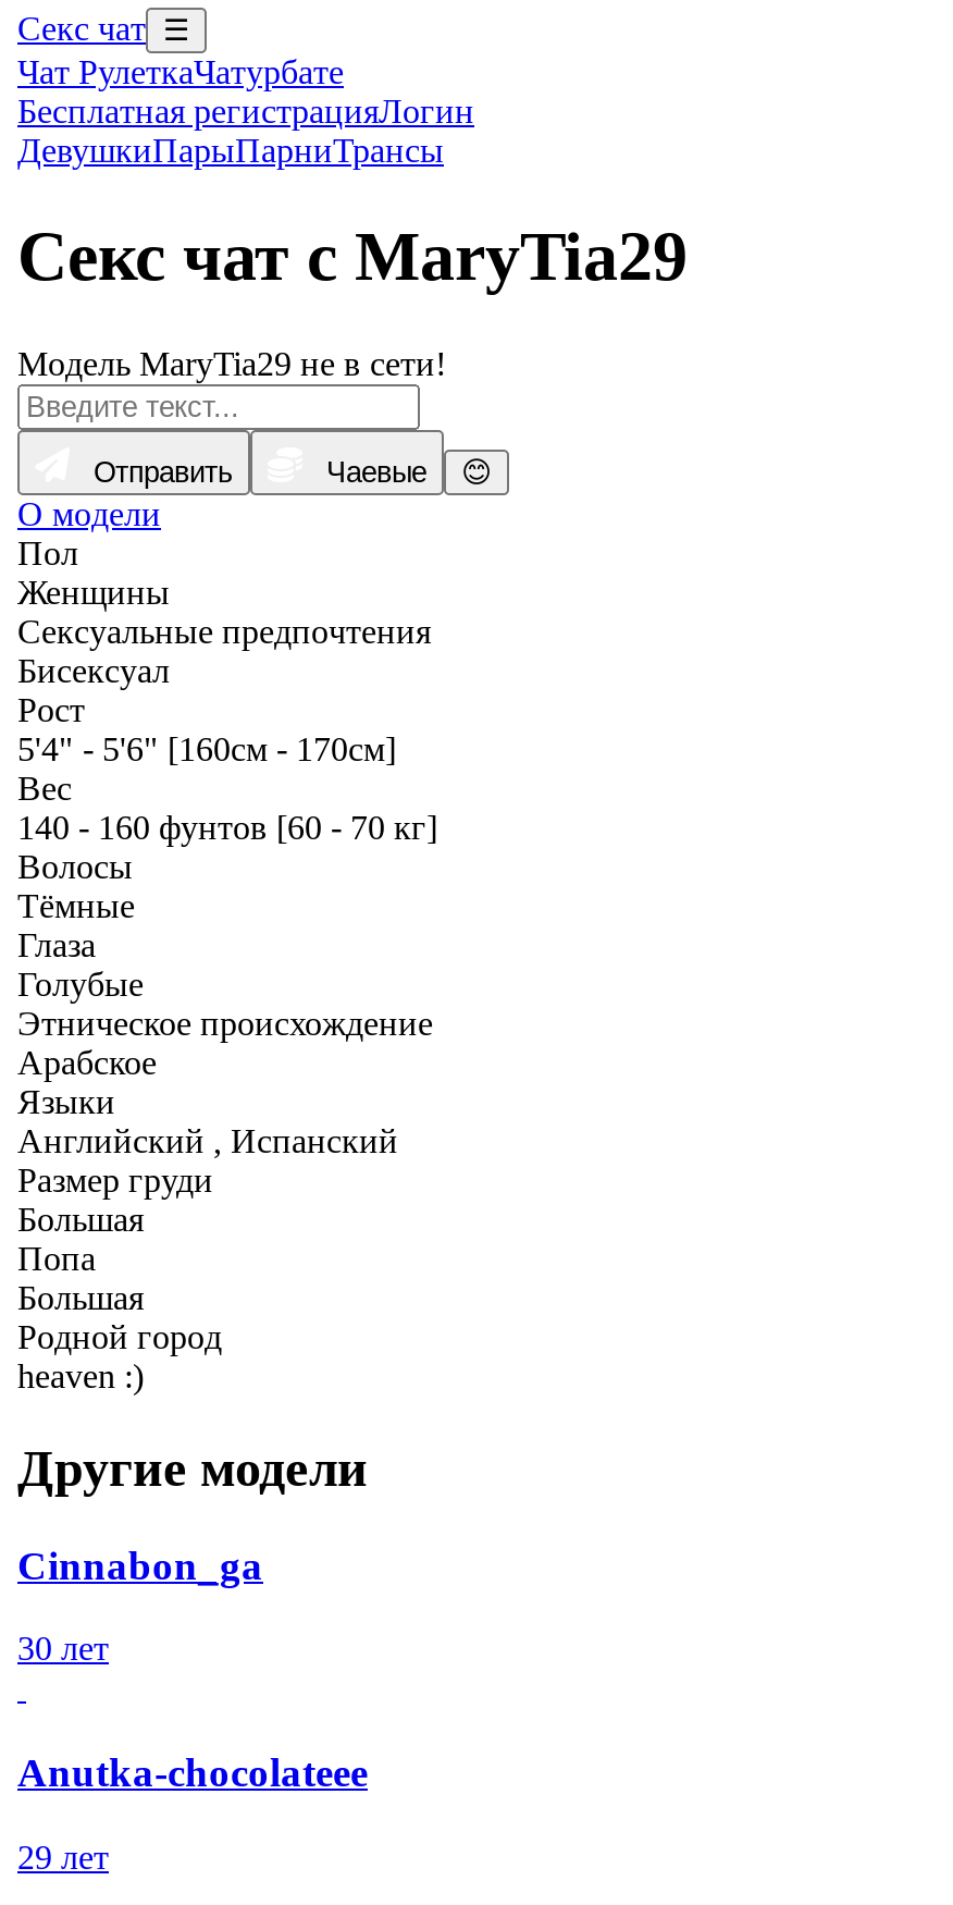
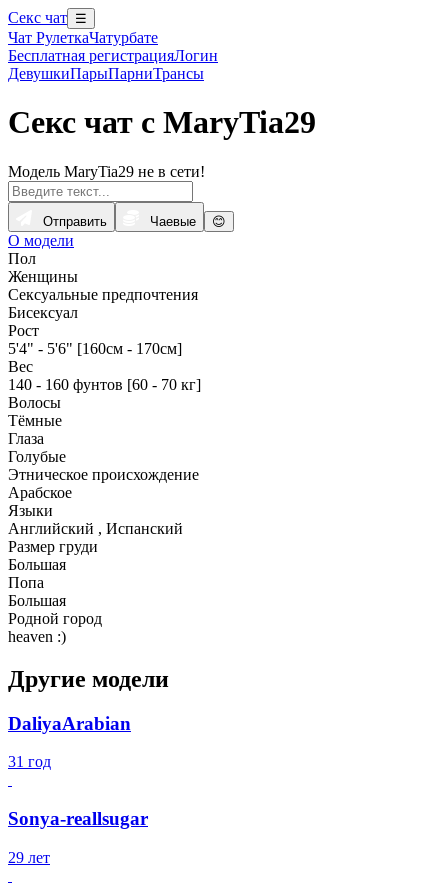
[17,1542,263,1588] Cinnabon_ga -> [8,713,131,734] DaliyaArabian
[17,1630,109,1667] 30 лет -> [8,753,51,770] 31 год
[17,1750,368,1795] Anutka-chocolateee -> [8,808,148,829] Sonya-reallsugar

